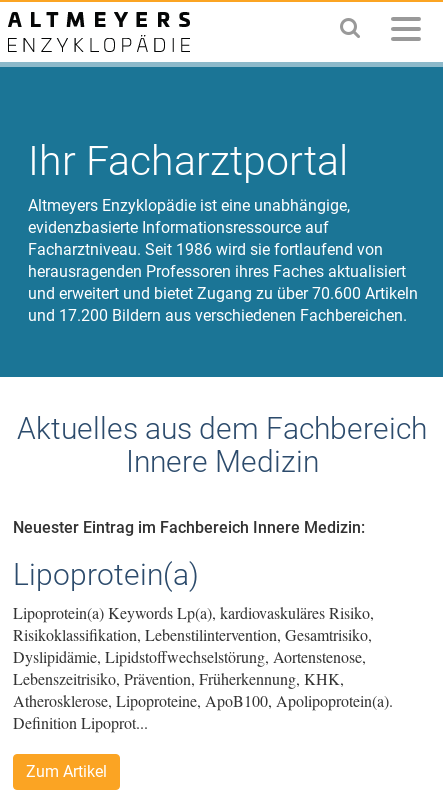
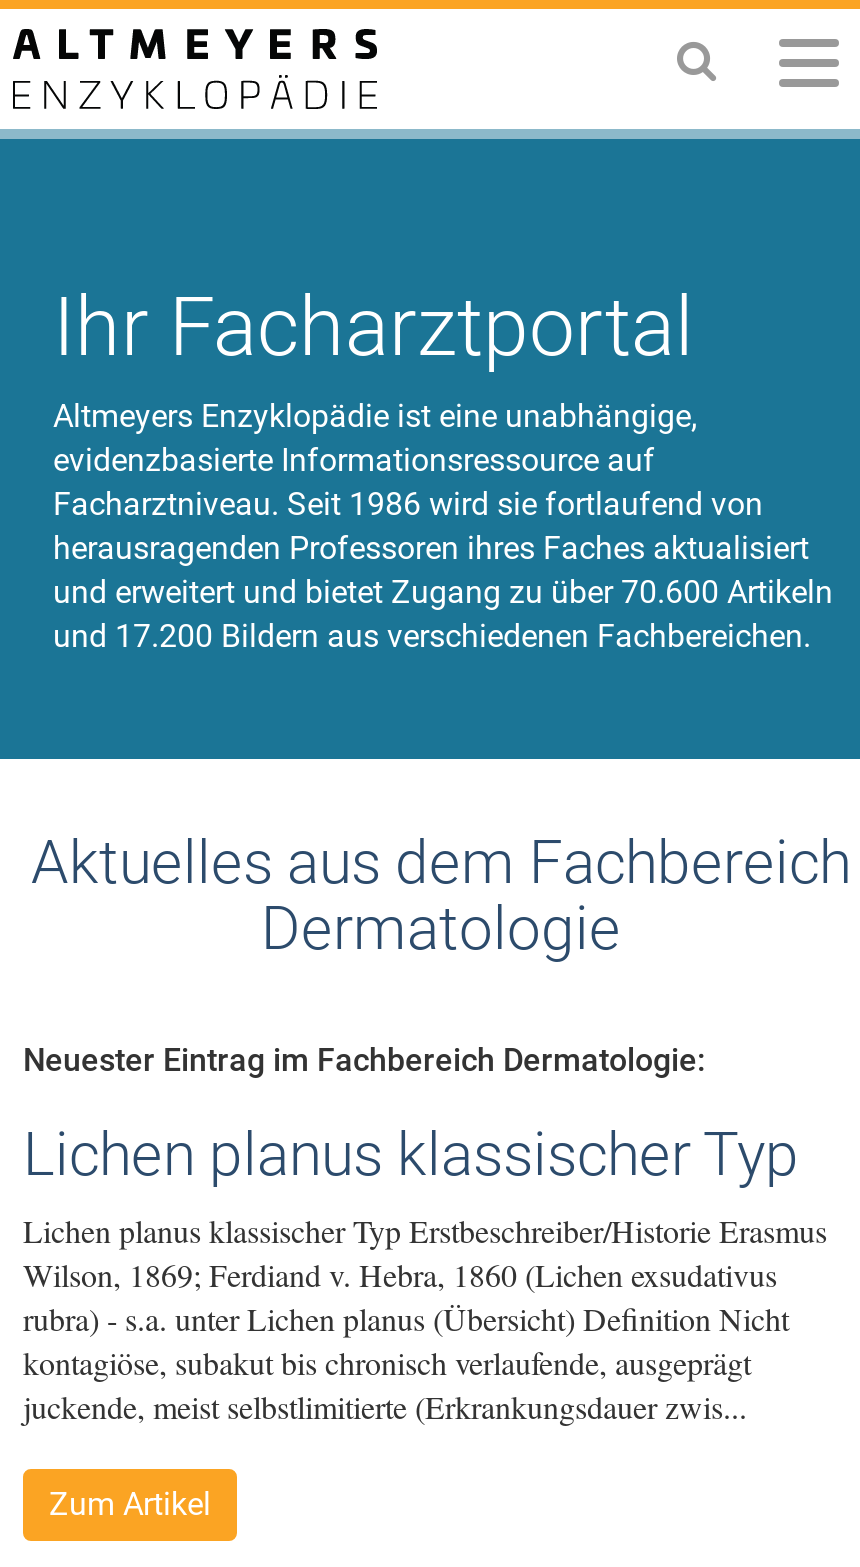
[125,444,318,479] Innere Medizin -> [261,893,621,963] Dermatologie
[13,518,365,537] Neuester Eintrag im Fachbereich Innere Medizin: -> [23,1041,705,1079] Neuester Eintrag im Fachbereich Dermatologie:
[13,557,393,733] Lipoprotein(a) | Lipoprotein(a) Keywords Lp(a), kardiovaskuläres Risiko, | Risikoklassifikation, Lebenstilintervention, Gesamtrisiko, | Dyslipidämie, Lipidstoffwechselstörung, Aortenstenose, | Lebenszeitrisiko, Prävention, Früherkennung, KHK, | Atherosklerose, Lipoproteine, ApoB100, Apolipoprotein(a). | Definition Lipoprot... -> [23,1119,827,1427] Lichen planus klassischer Typ | Lichen planus klassischer Typ Erstbeschreiber/Historie Erasmus | Wilson, 1869; Ferdiand v. Hebra, 1860 (Lichen exsudativus | rubra) - s.a. unter Lichen planus (Übersicht) Definition Nicht | kontagiöse, subakut bis chronisch verlaufende, ausgeprägt | juckende, meist selbstlimitierte (Erkrankungsdauer zwis...

